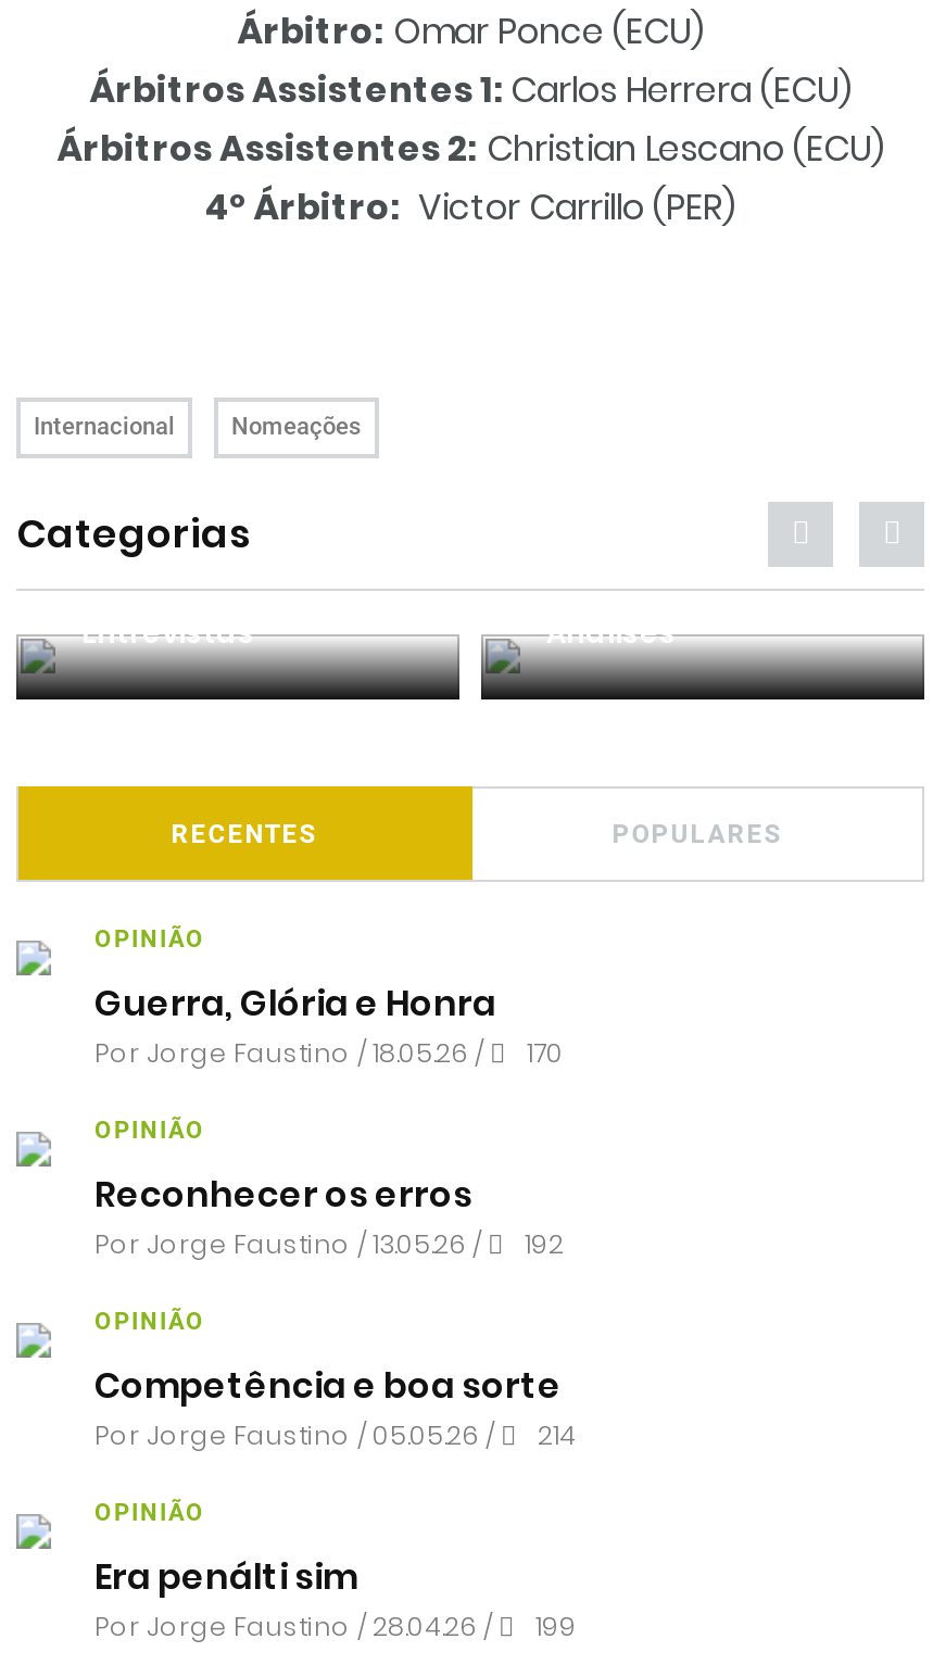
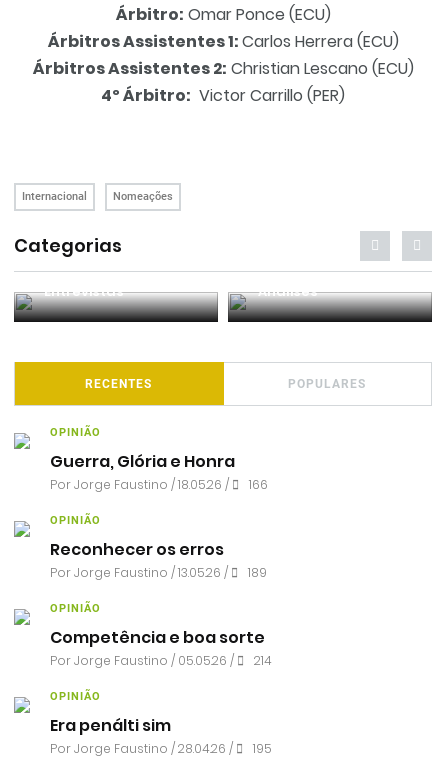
[94,1034,564,1071] Por Jorge Faustino / 18.05.26 / 170 -> [50,476,268,493] Por Jorge Faustino / 18.05.26 / 166
[94,1225,564,1262] Por Jorge Faustino / 13.05.26 / 192 -> [50,564,267,581] Por Jorge Faustino / 13.05.26 / 189
[94,1607,577,1644] Por Jorge Faustino / 28.04.26 / 199 -> [50,740,272,757] Por Jorge Faustino / 28.04.26 / 195

